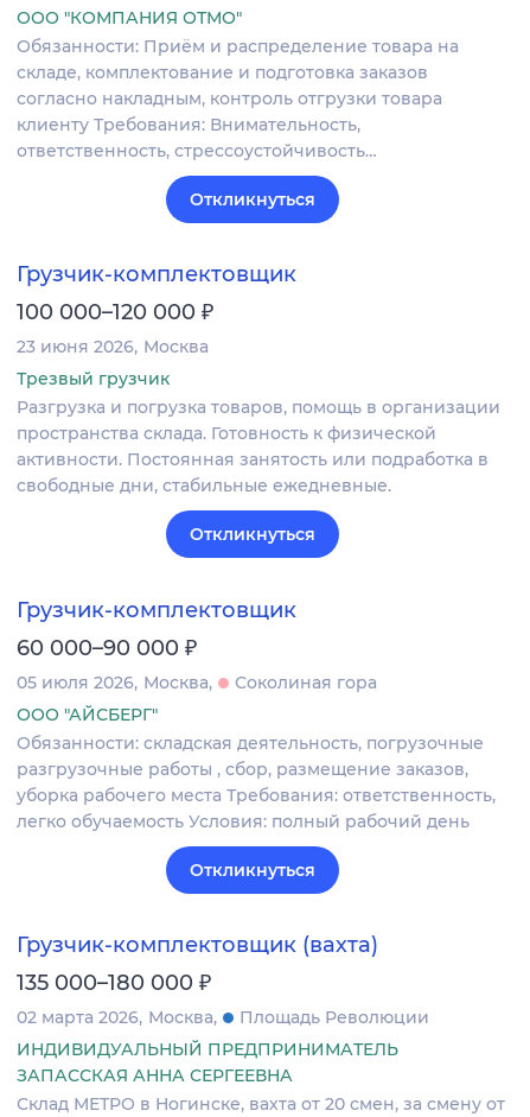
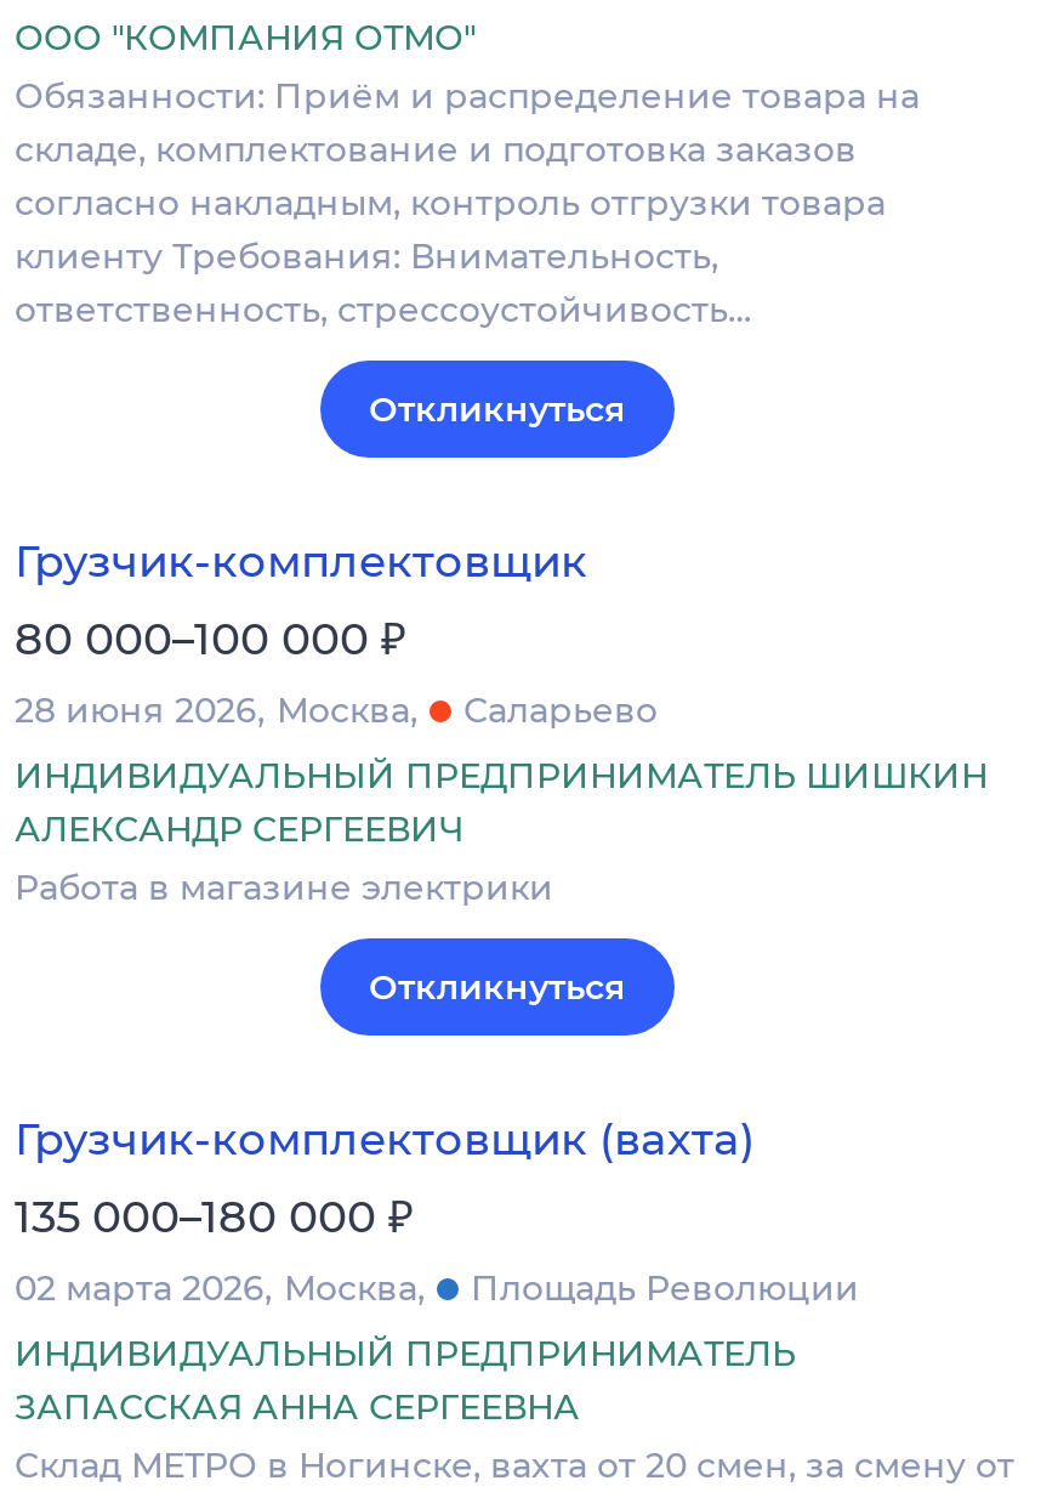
[17,295,500,832] 100 000–120 000 ₽ | 23 июня 2026 Москва | Трезвый грузчик | Разгрузка и погрузка товаров, помощь в организации | пространства склада. Готовность к физической | активности. Постоянная занятость или подработка в | свободные дни, стабильные ежедневные. | Откликнуться | Грузчик-комплектовщик | 60 000–90 000 ₽ | 05 июля 2026 Москва | Соколиная гора | ООО "АЙСБЕРГ" | Обязанности: складская деятельность, погрузочные | разгрузочные работы , сбор, размещение заказов, | уборка рабочего места Требования: ответственность, | легко обучаемость Условия: полный рабочий день -> [15,603,988,909] 80 000–100 000 ₽ | 28 июня 2026 Москва | Саларьево | ИНДИВИДУАЛЬНЫЙ ПРЕДПРИНИМАТЕЛЬ ШИШКИН | АЛЕКСАНДР СЕРГЕЕВИЧ | Работа в магазине электрики

